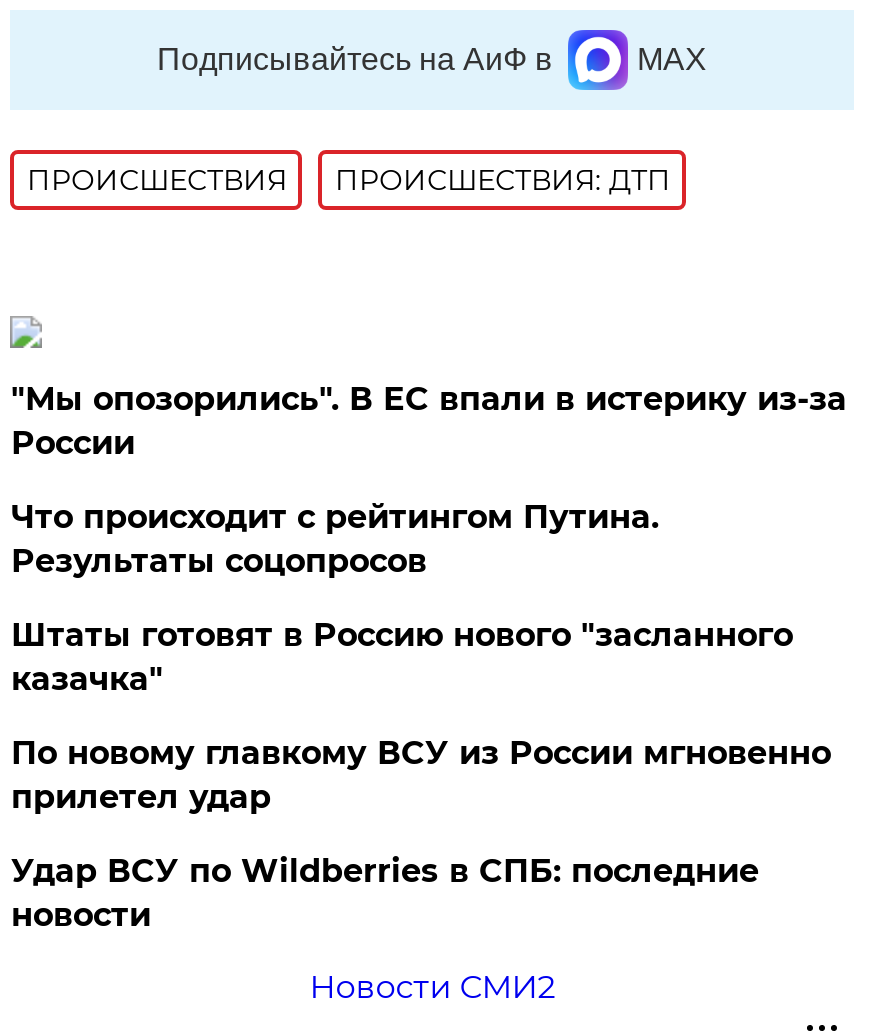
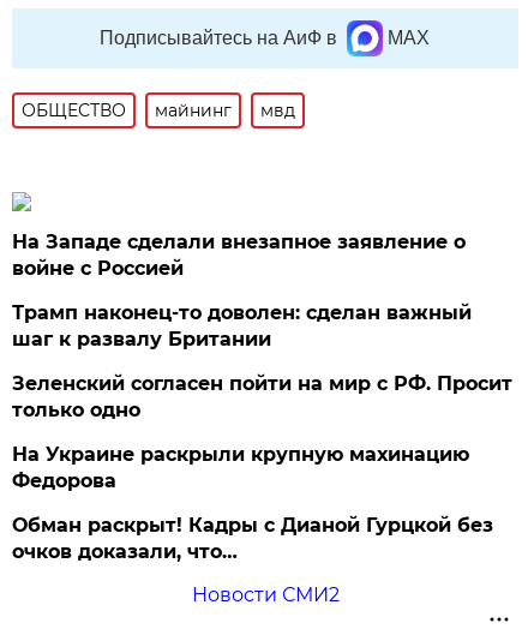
[27,162,671,198] ПРОИСШЕСТВИЯ | ПРОИСШЕСТВИЯ: ДТП -> [22,100,296,122] ОБЩЕСТВО | майнинг | мвд
[11,380,847,462] "Мы опозорились". В ЕС впали в истерику из-за | России -> [12,231,466,280] На Западе сделали внезапное заявление о | войне с Россией
[11,498,659,580] Что происходит с рейтингом Путина. | Результаты соцопросов -> [12,302,472,351] Трамп наконец-то доволен: сделан важный | шаг к развалу Британии
[11,616,793,698] Штаты готовят в Россию нового "засланного | казачка" -> [12,372,513,422] Зеленский согласен пойти на мир с РФ. Просит | только одно
[11,734,831,816] По новому главкому ВСУ из России мгновенно | прилетел удар -> [12,443,470,493] На Украине раскрыли крупную махинацию | Федорова
[11,852,759,934] Удар ВСУ по Wildberries в СПБ: последние | новости -> [12,514,494,563] Обман раскрыт! Кадры с Дианой Гурцкой без | очков доказали, что…

